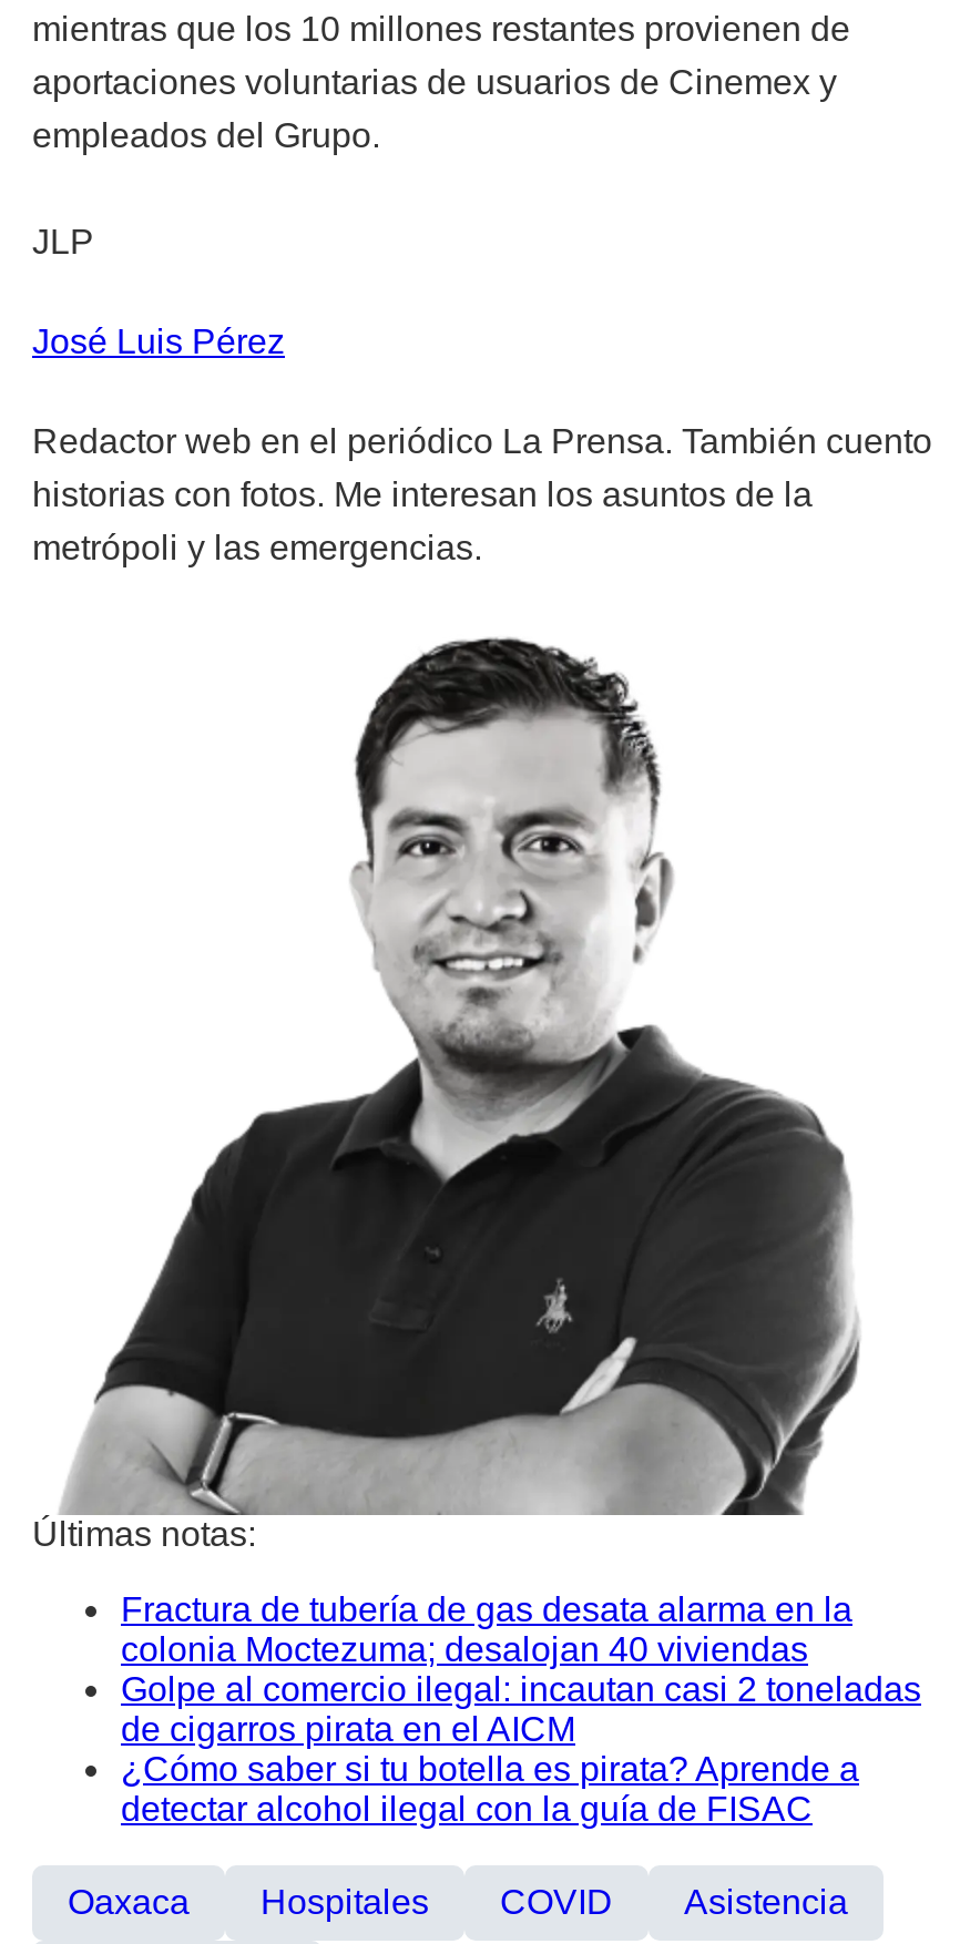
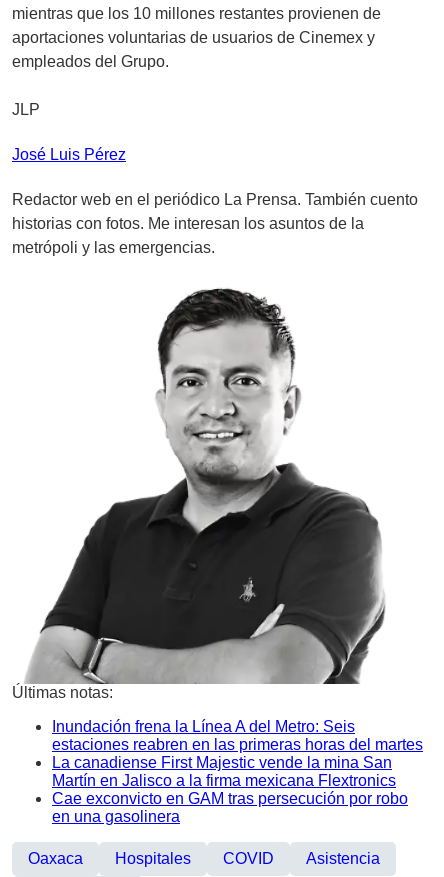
[121,1591,921,1828] Fractura de tubería de gas desata alarma en la | colonia Moctezuma; desalojan 40 viviendas | Golpe al comercio ilegal: incautan casi 2 toneladas | de cigarros pirata en el AICM | ¿Cómo saber si tu botella es pirata? Aprende a | detectar alcohol ilegal con la guía de FISAC -> [52,718,423,825] Inundación frena la Línea A del Metro: Seis | estaciones reabren en las primeras horas del martes | La canadiense First Majestic vende la mina San | Martín en Jalisco a la firma mexicana Flextronics | Cae exconvicto en GAM tras persecución por robo | en una gasolinera

